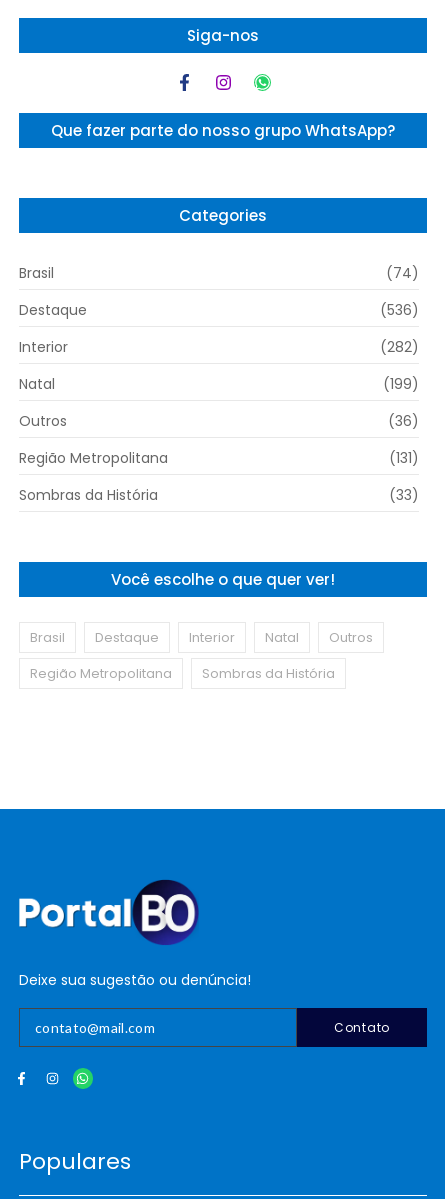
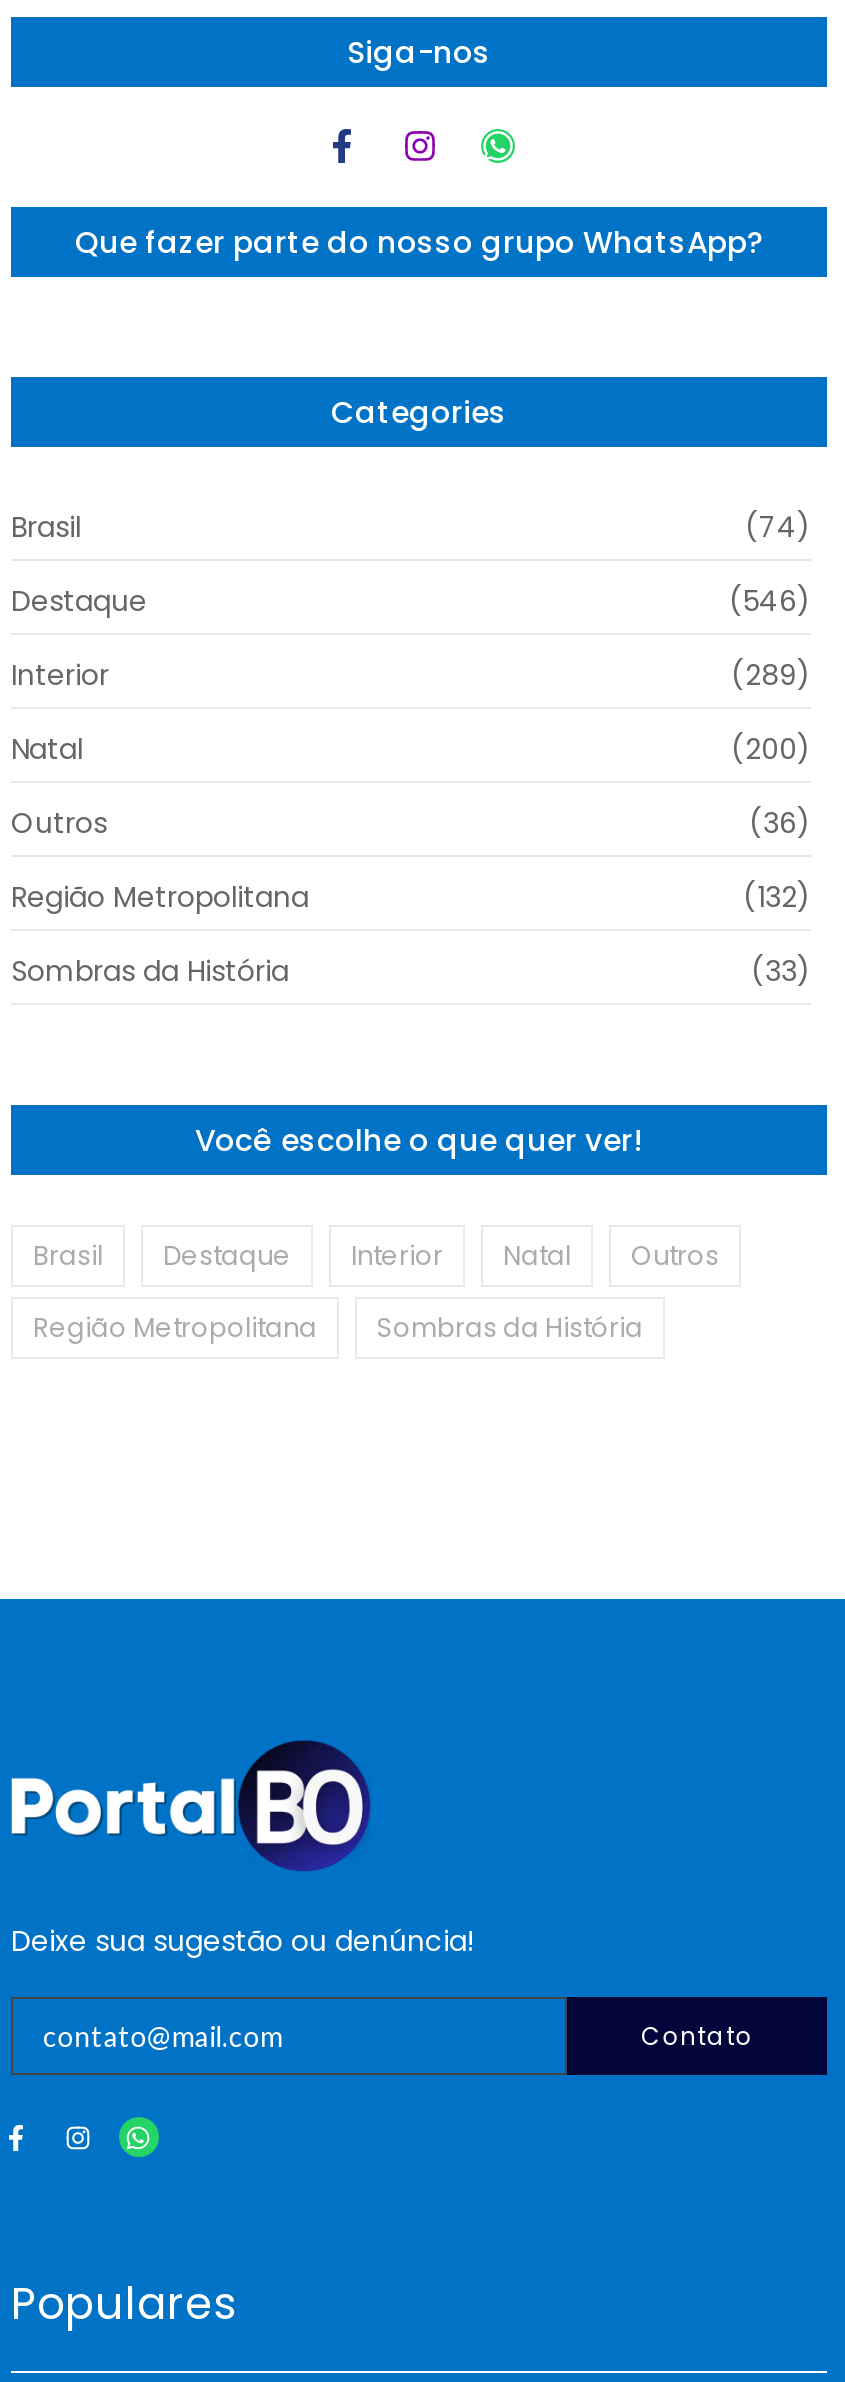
[376,300,419,320] (536) -> [721,580,811,620] (546)
[376,337,419,357] (282) -> [723,654,811,694] (289)
[379,374,419,394] (199) -> [723,728,811,768] (200)
[385,448,419,468] (131) -> [735,876,811,916] (132)

